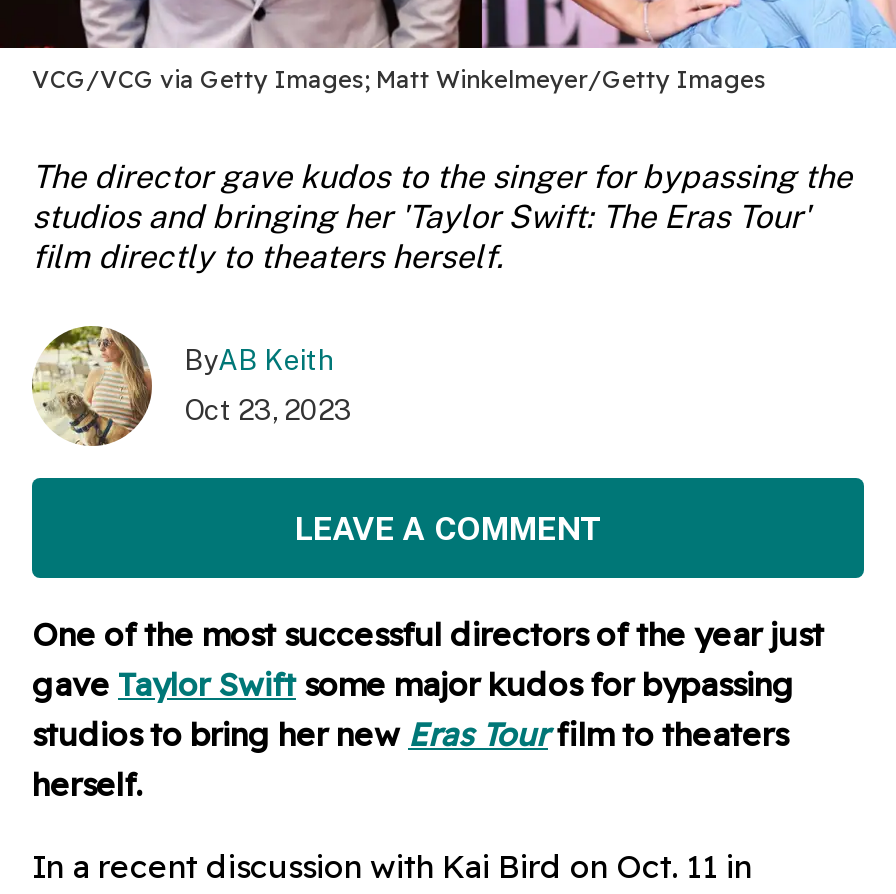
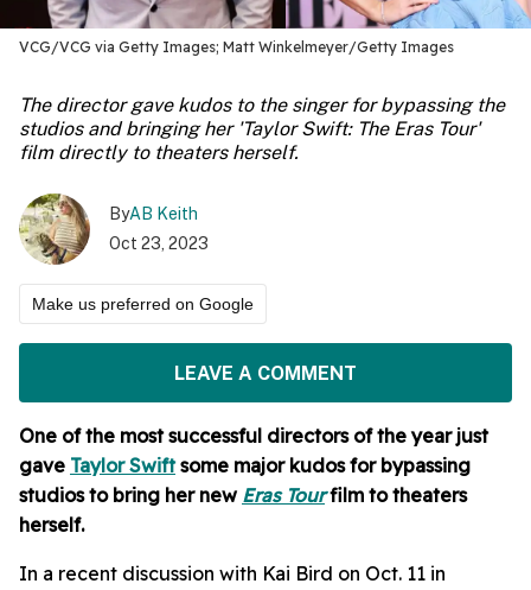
none -> [32,295,254,314] Make us preferred on Google

